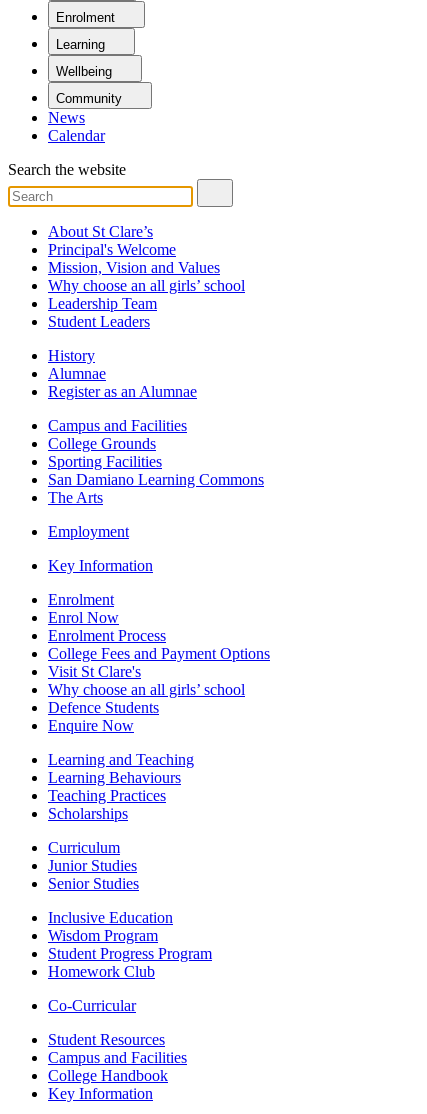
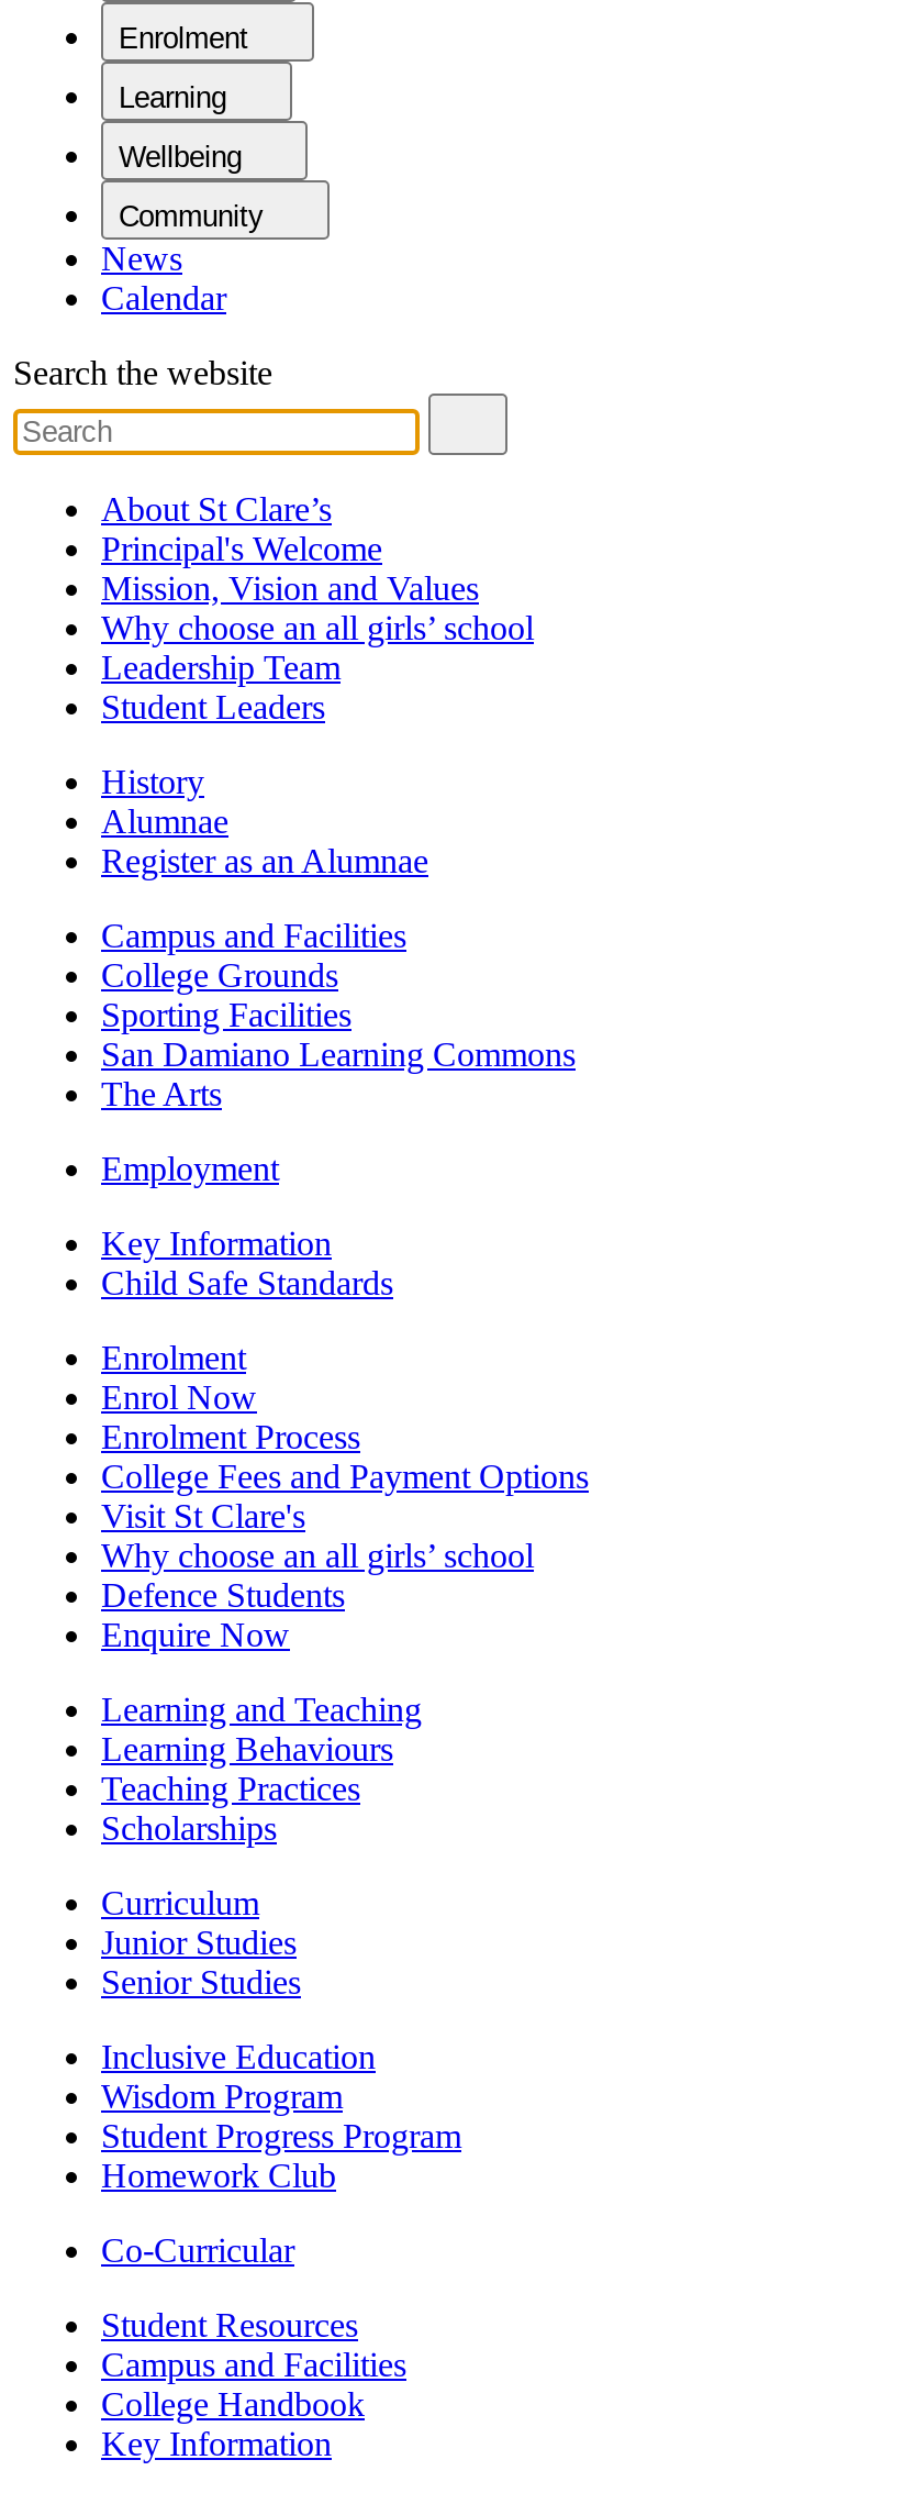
none -> [101,1265,393,1302] Child Safe Standards

